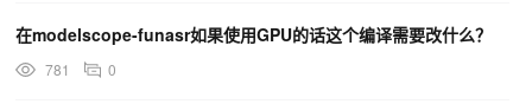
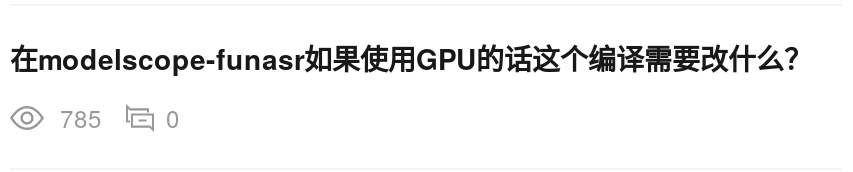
[45,59,116,79] 781 0 -> [60,100,180,134] 785 0

